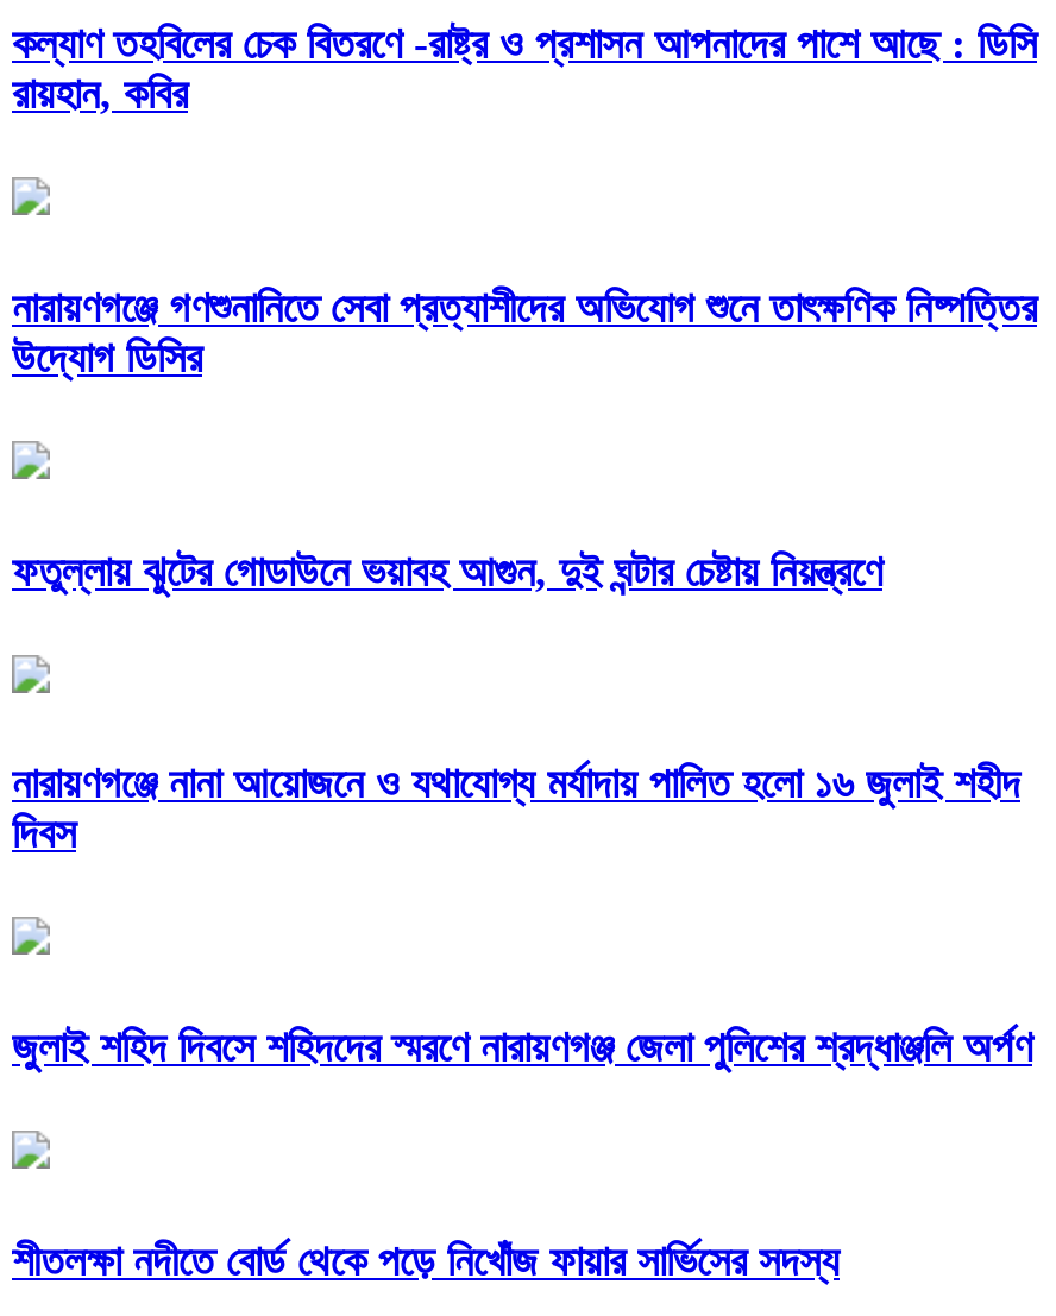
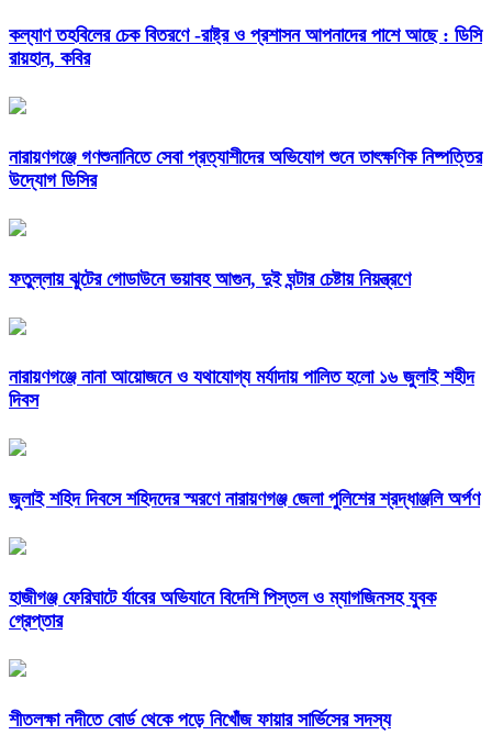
none -> [9,587,436,632] হাজীগঞ্জ ফেরিঘাটে র্যাবের অভিযানে বিদেশি পিস্তল ও ম্যাগজিনসহ যুবক | গ্রেপ্তার

